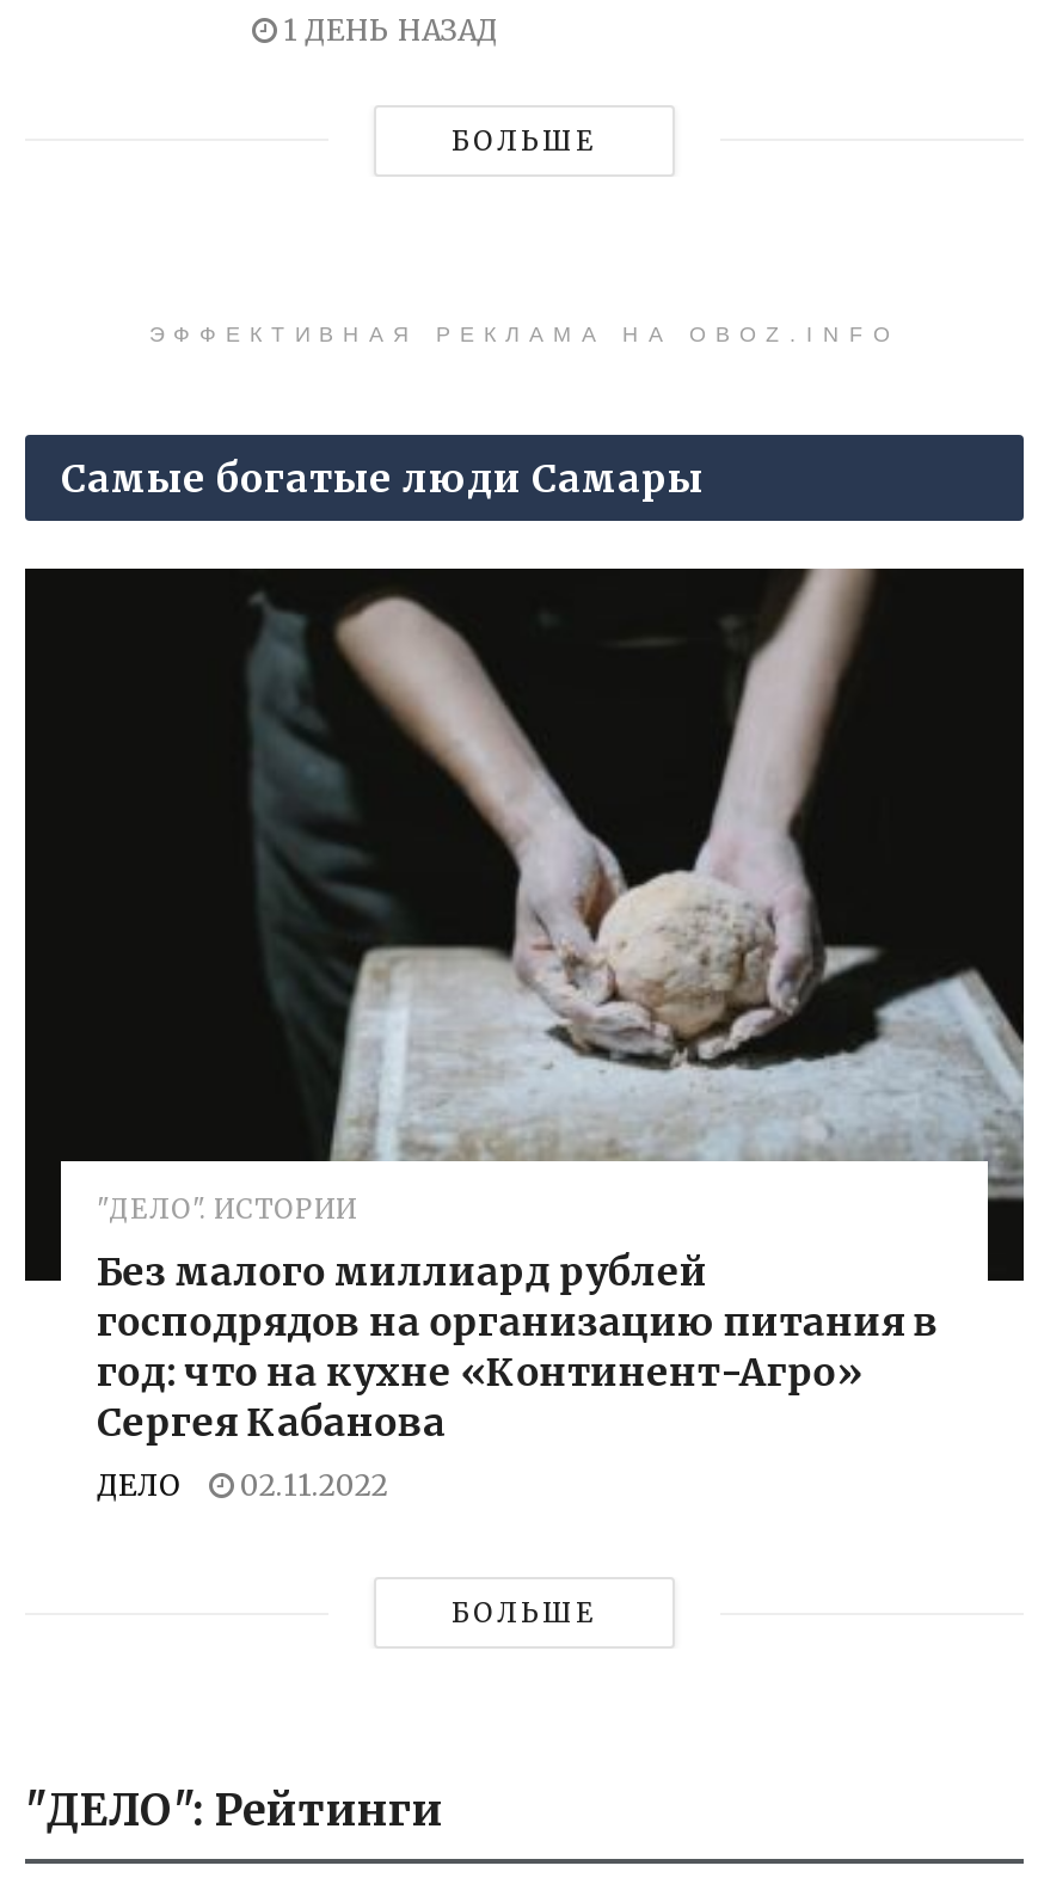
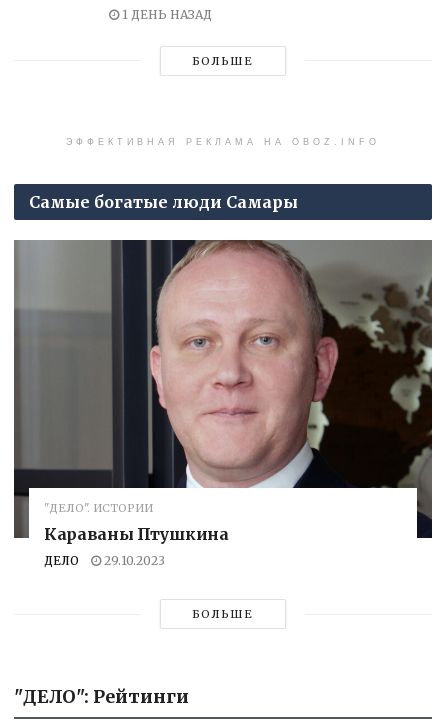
[25,566,1026,1446] [image] | Без малого миллиард рублей | господрядов на организацию питания в | год: что на кухне «Континент-Агро» | Сергея Кабанова -> [14,240,432,544] [image] | Караваны Птушкина
[97,1467,388,1503] ДЕЛО 02.11.2022 -> [44,553,165,568] ДЕЛО 29.10.2023

